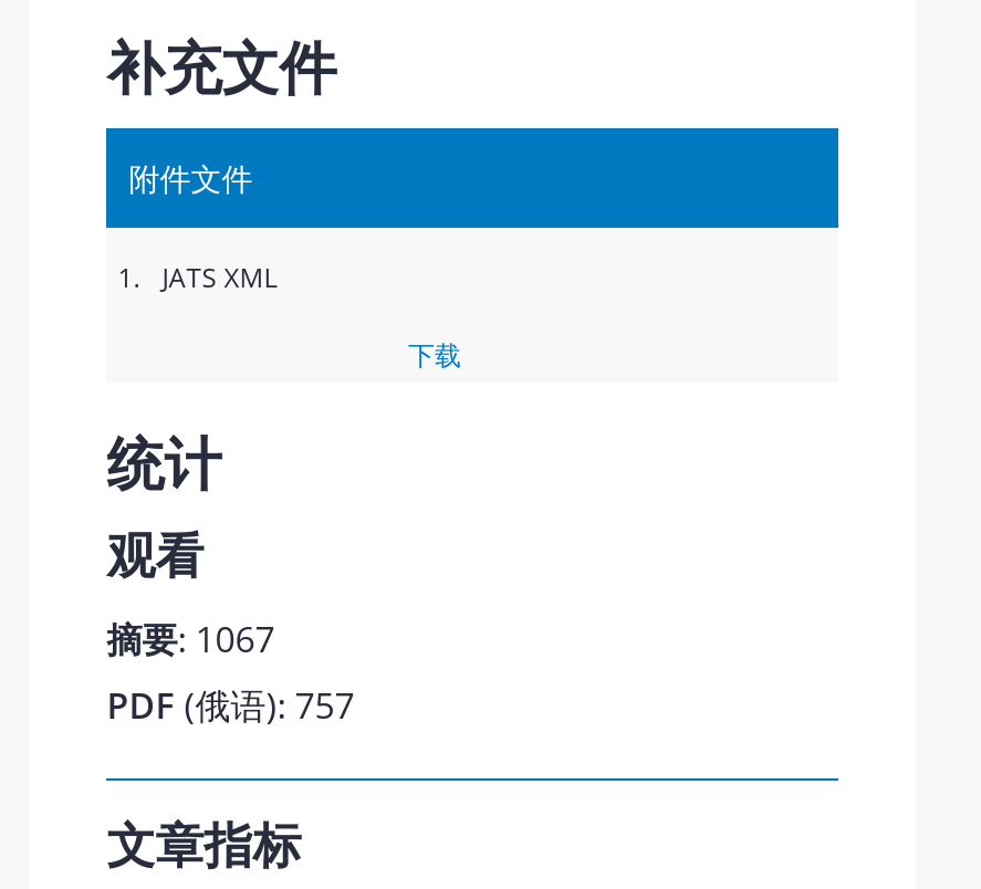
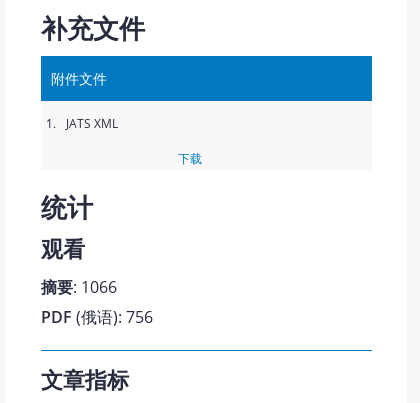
[107,615,275,663] 摘要: 1067 -> [41,276,117,298] 摘要: 1066
[107,681,354,730] PDF (俄语): 757 -> [41,306,153,328] PDF (俄语): 756

